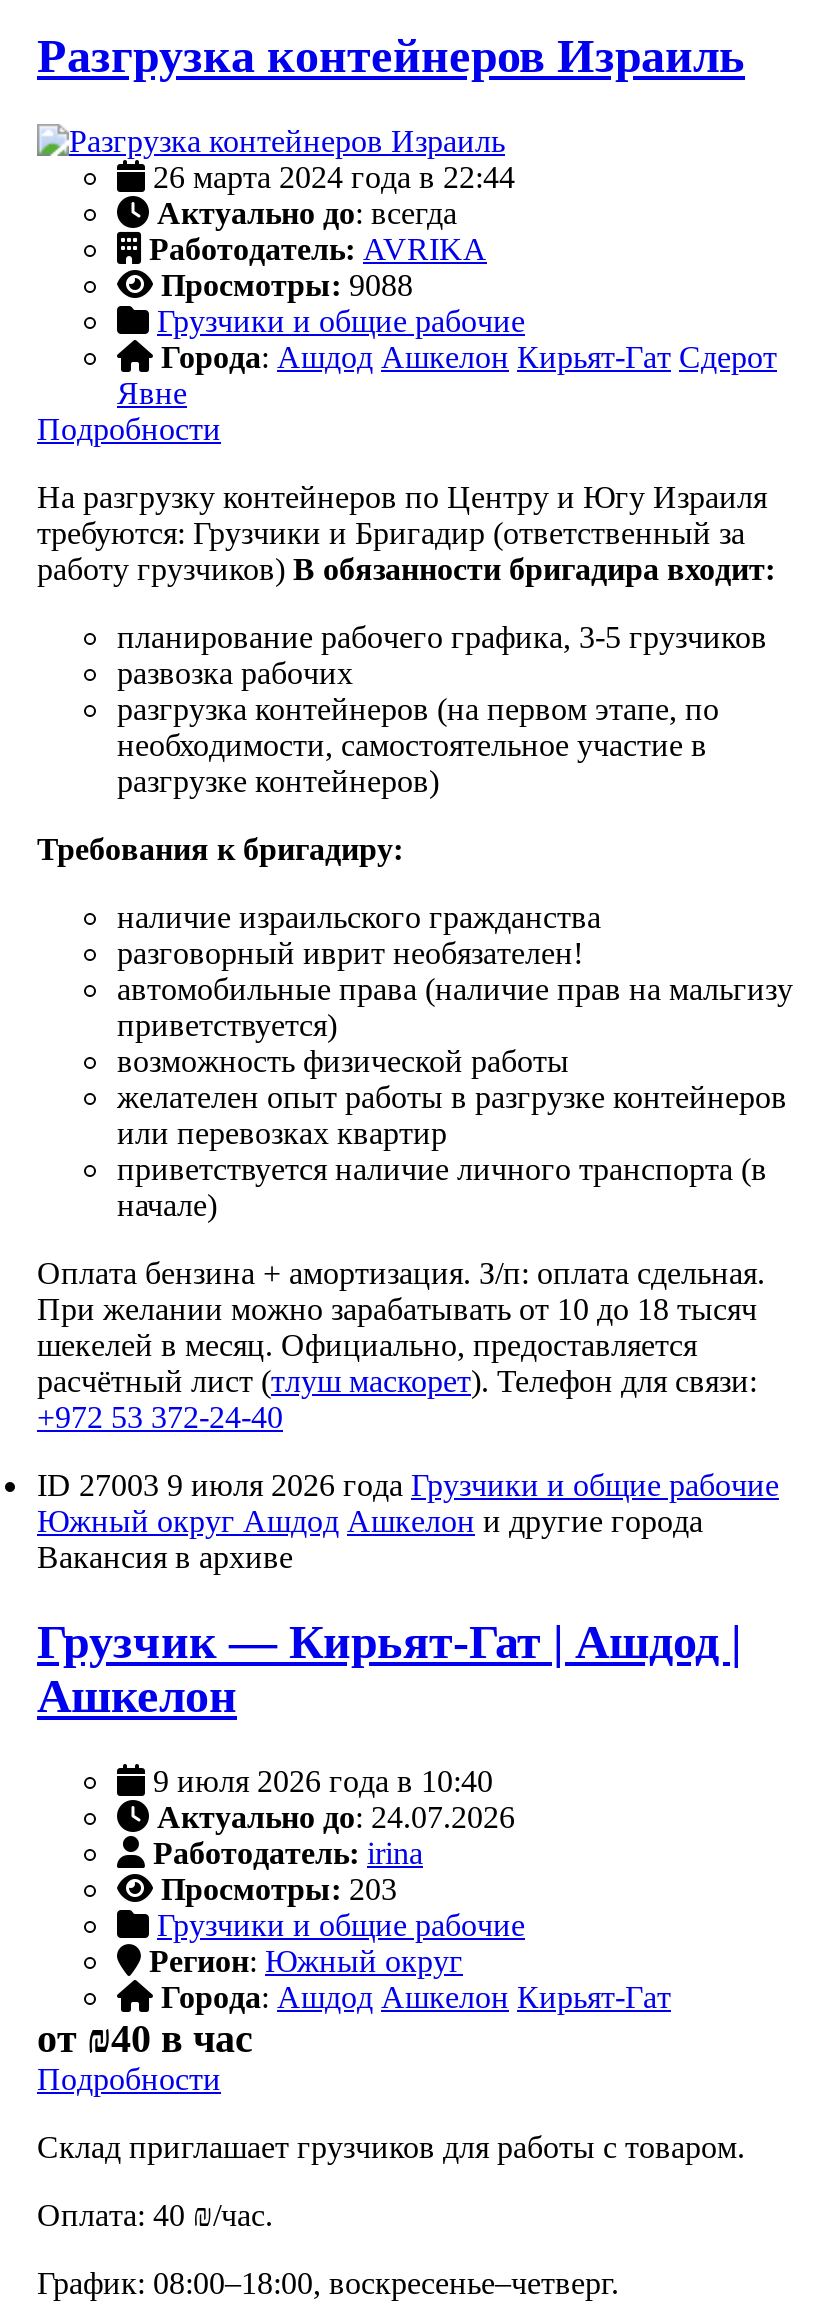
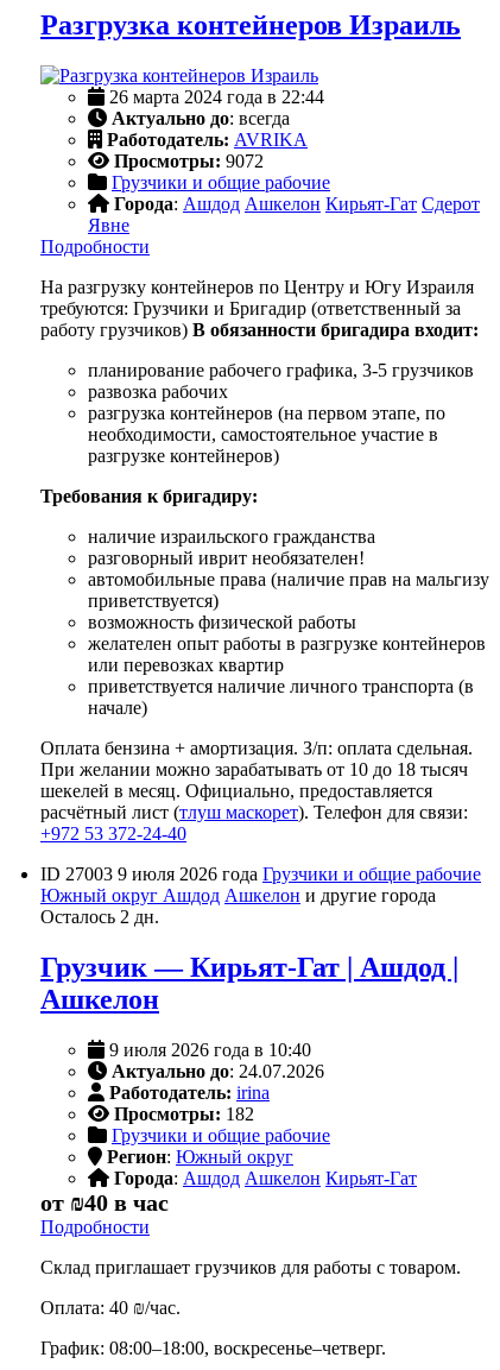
[161,268,413,302] Просмотры: 9088 -> [114,151,264,171] Просмотры: 9072
[37,1540,293,1574] Вакансия в архиве -> [40,907,159,927] Осталось 2 дн.
[161,1872,397,1906] Просмотры: 203 -> [114,1104,254,1124] Просмотры: 182

